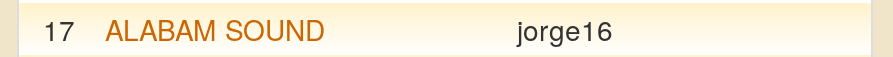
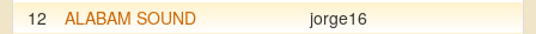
[43,9,325,49] 17 ALABAM SOUND -> [28,6,196,29] 12 ALABAM SOUND

